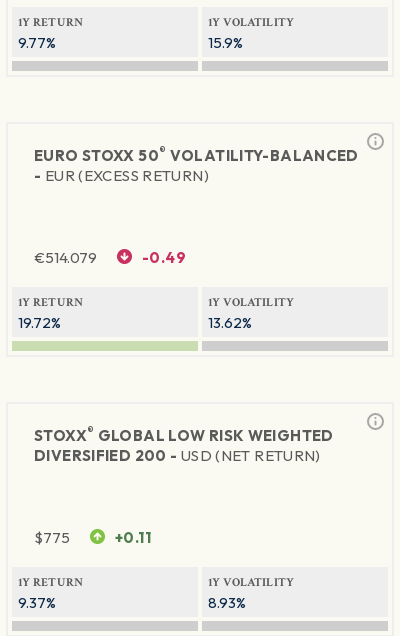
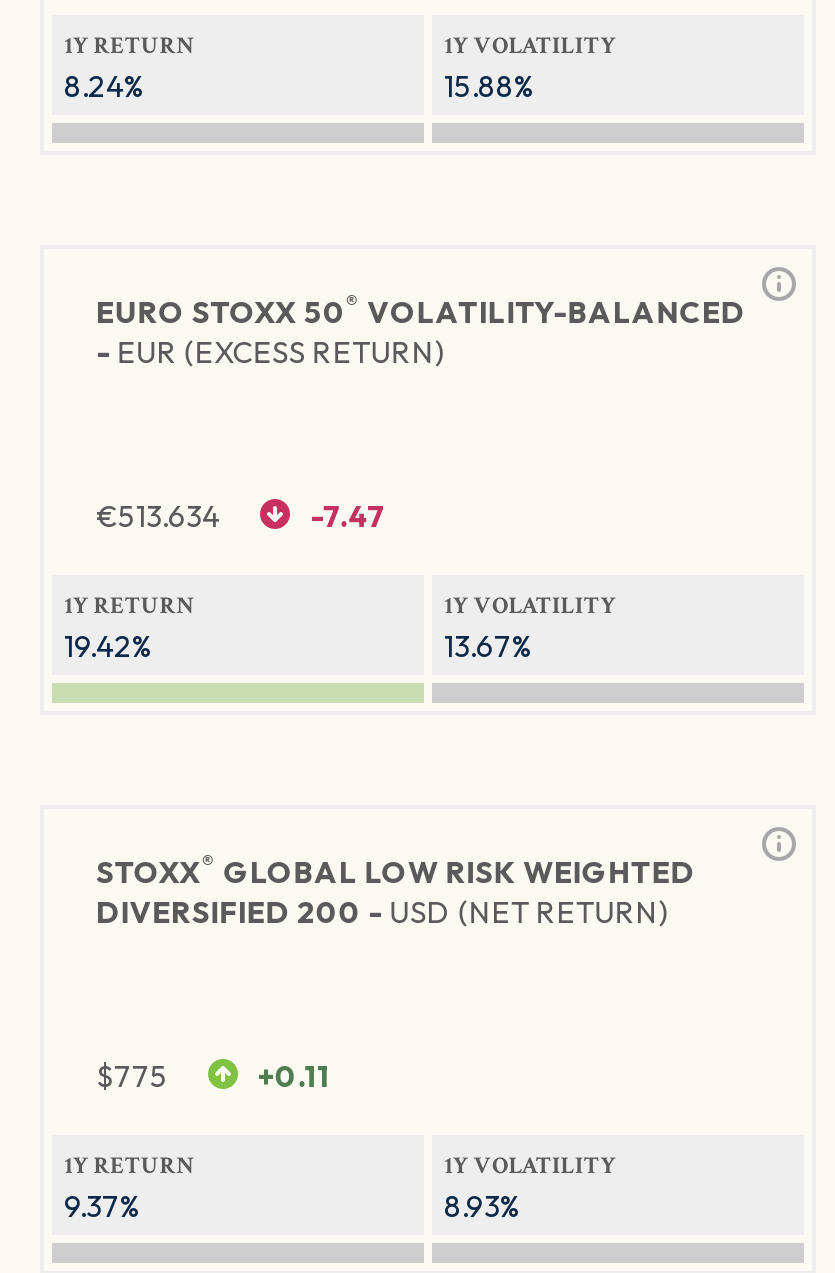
[18,33,56,52] 9.77% -> [64,67,144,105] 8.24%
[208,33,243,52] 15.9% -> [444,67,534,105] 15.88%
[34,248,97,267] €514.079 -> [96,497,220,535] €513.634
[142,248,186,267] -0.49 -> [310,497,386,535] -7.47
[18,313,61,332] 19.72% -> [64,627,152,665] 19.42%
[208,313,252,332] 13.62% -> [444,627,532,665] 13.67%

